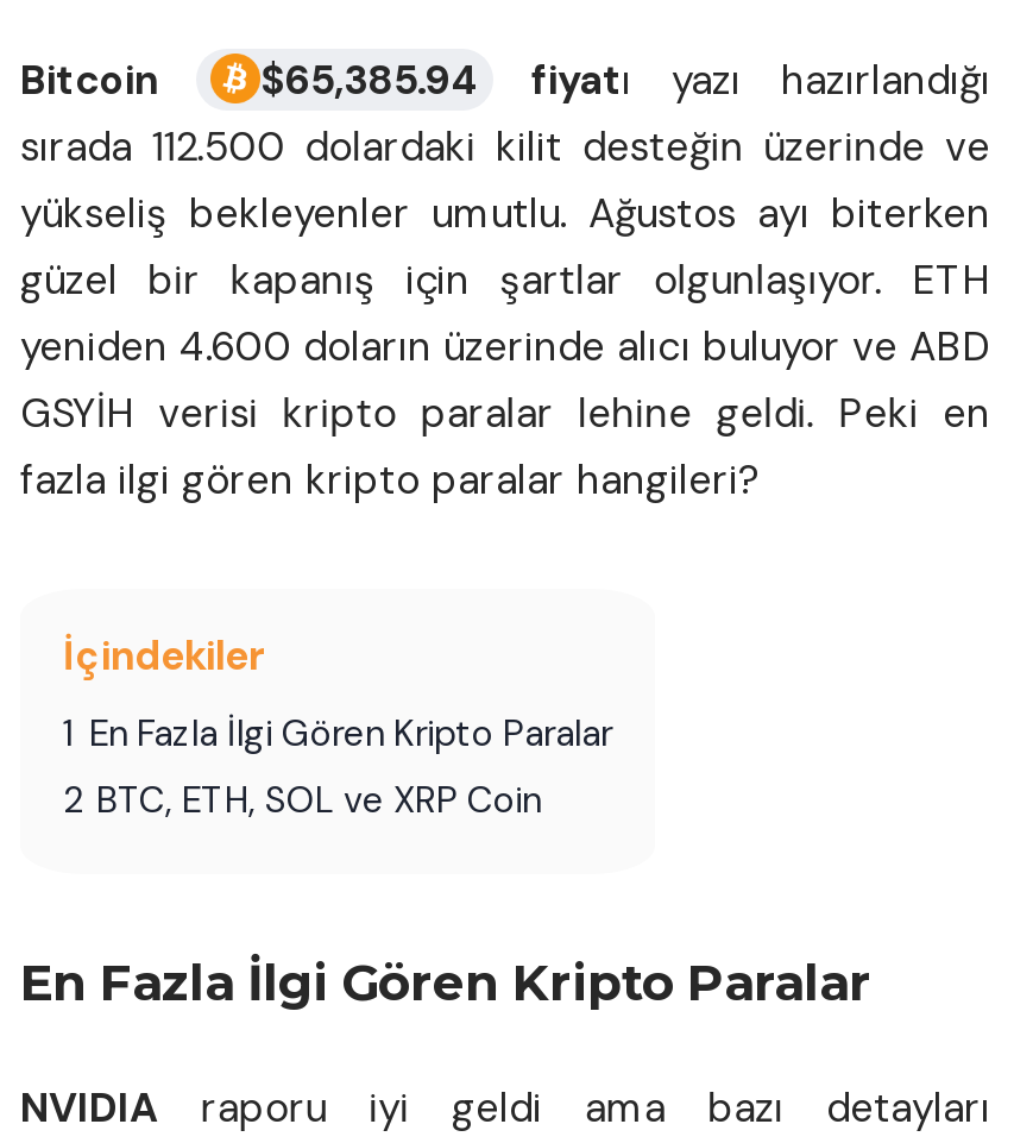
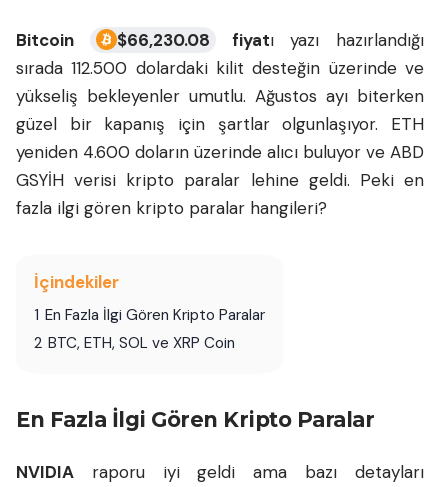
[260,53,990,105] $65,385.94 fiyat ı yazı hazırlandığı -> [117,29,424,51] $66,230.08 fiyat ı yazı hazırlandığı

